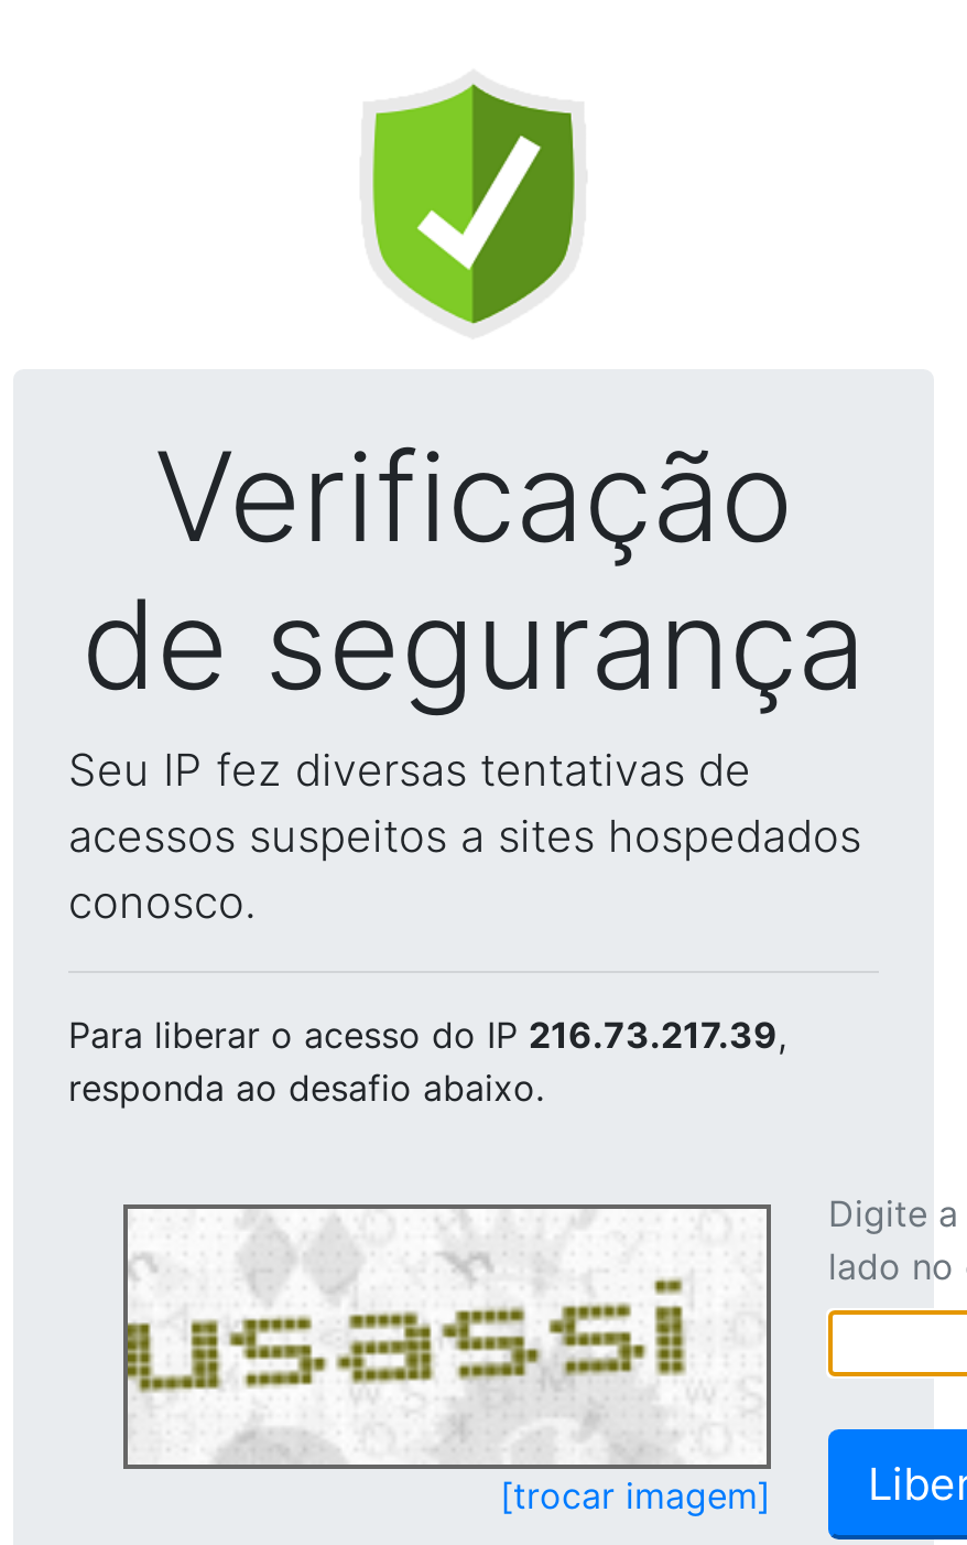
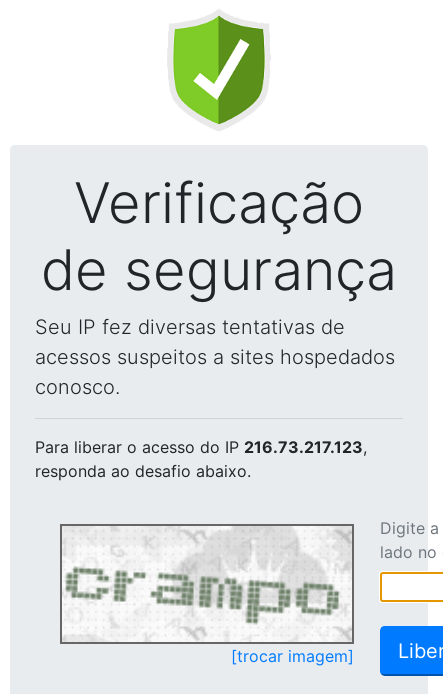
[68,1013,786,1057] Para liberar o acesso do IP 216.73.217.39, -> [35,437,367,457] Para liberar o acesso do IP 216.73.217.123,
[126,1213,764,1460] [image] -> [62,529,350,640] [image]

